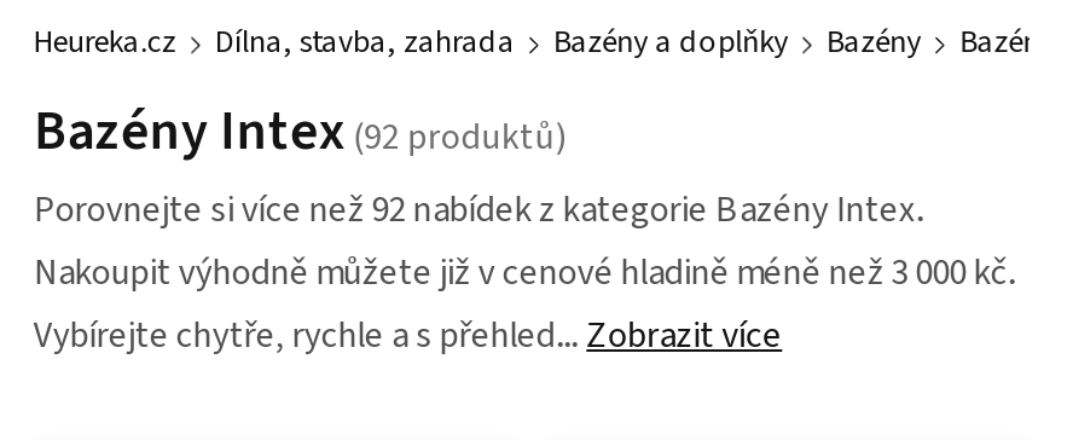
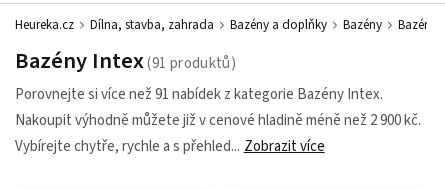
[34,185,923,236] Porovnejte si více než 92 nabídek z kategorie Bazény Intex. -> [15,83,383,104] Porovnejte si více než 91 nabídek z kategorie Bazény Intex.
[34,248,1015,299] Nakoupit výhodně můžete již v cenové hladině méně než 3 000 kč. -> [15,109,421,130] Nakoupit výhodně můžete již v cenové hladině méně než 2 900 kč.

